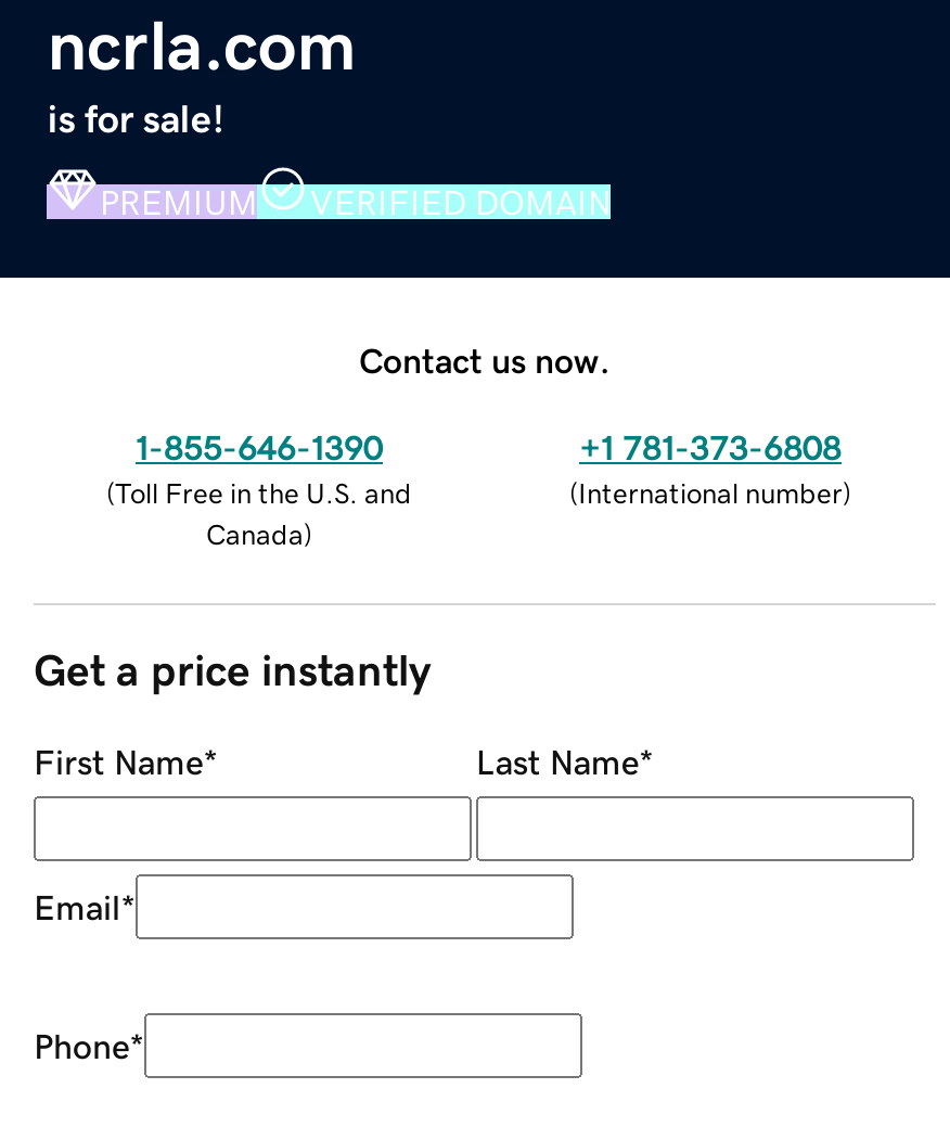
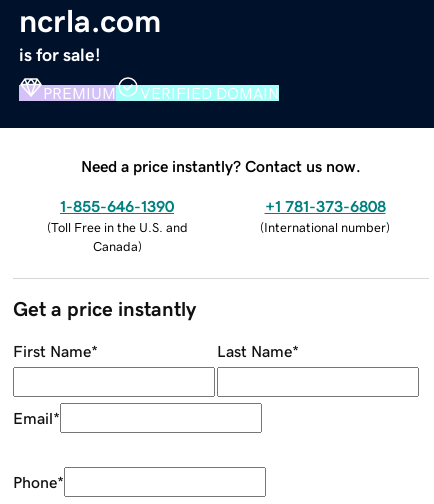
[359,342,611,377] Contact us now. -> [81,158,361,174] Need a price instantly? Contact us now.

